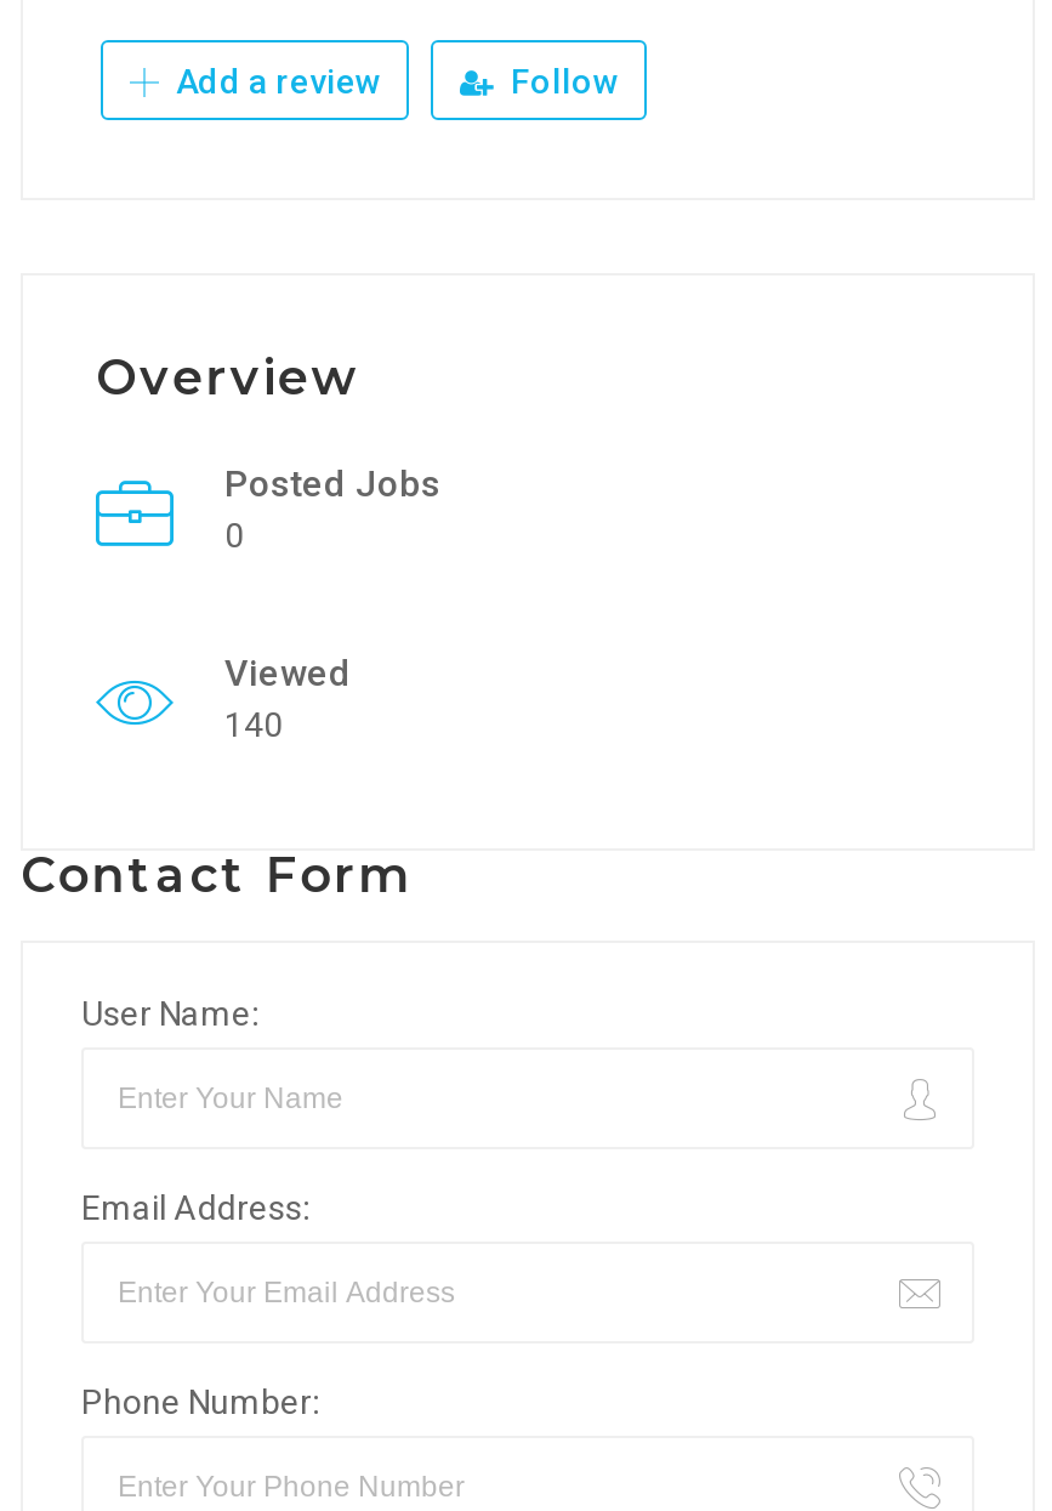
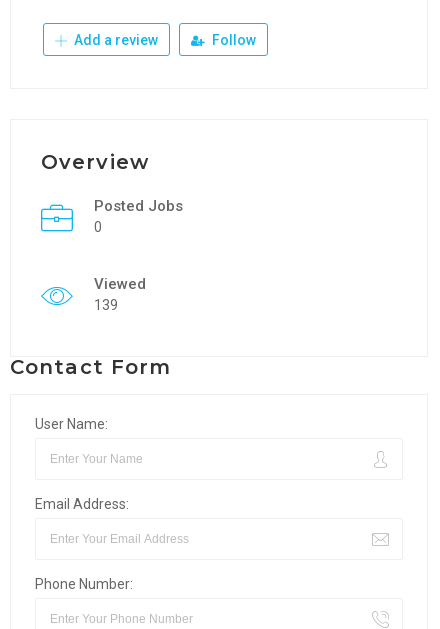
[224,705,283,744] 140 -> [94,297,118,313] 139

